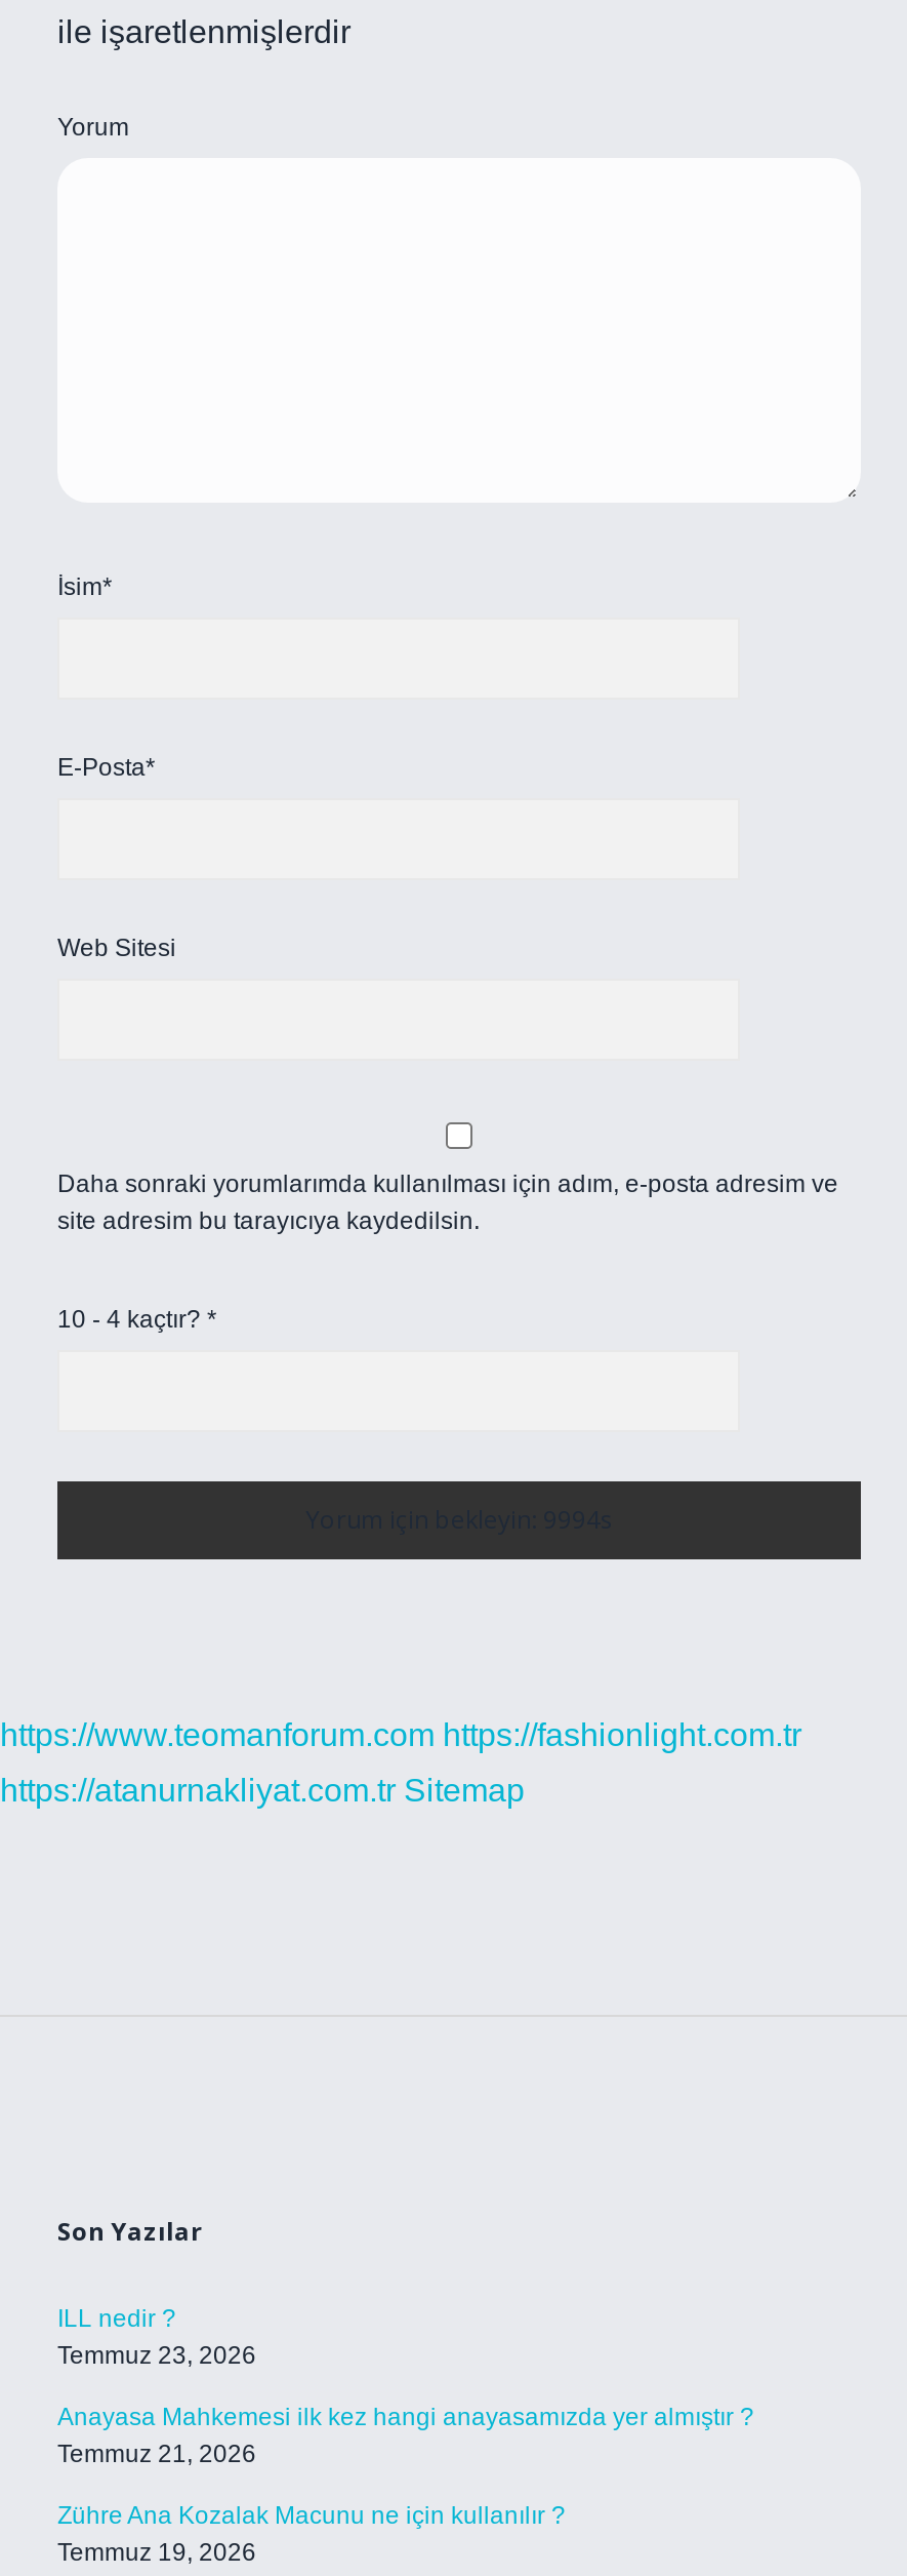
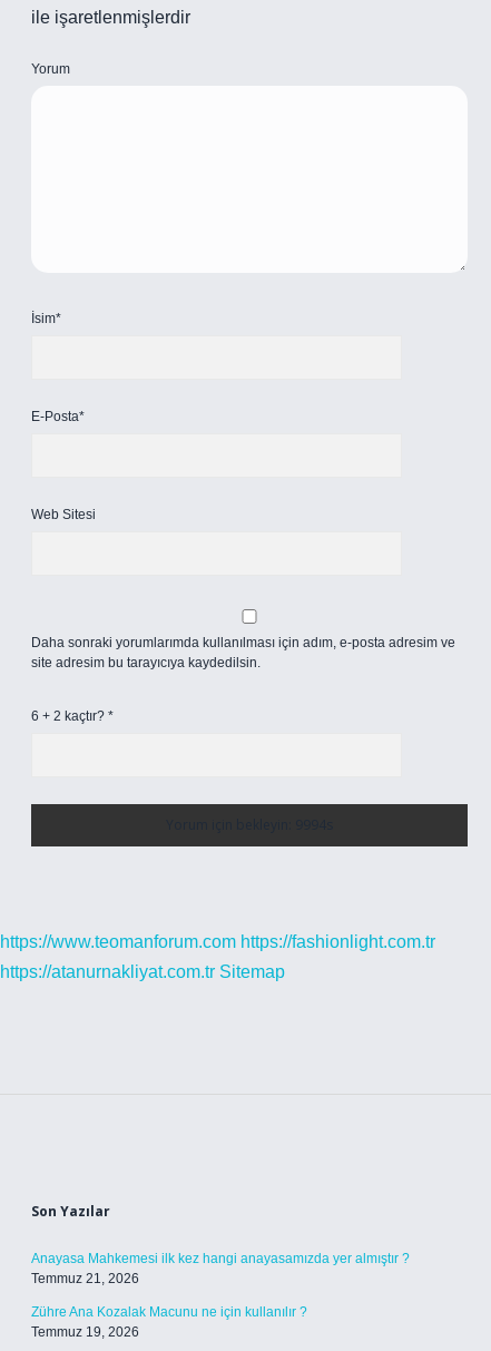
[57,1305,217,1334] 10 - 4 kaçtır? * -> [31,708,114,724] 6 + 2 kaçtır? *
[57,2304,256,2370] ILL nedir ? | Temmuz 23, 2026 -> none

